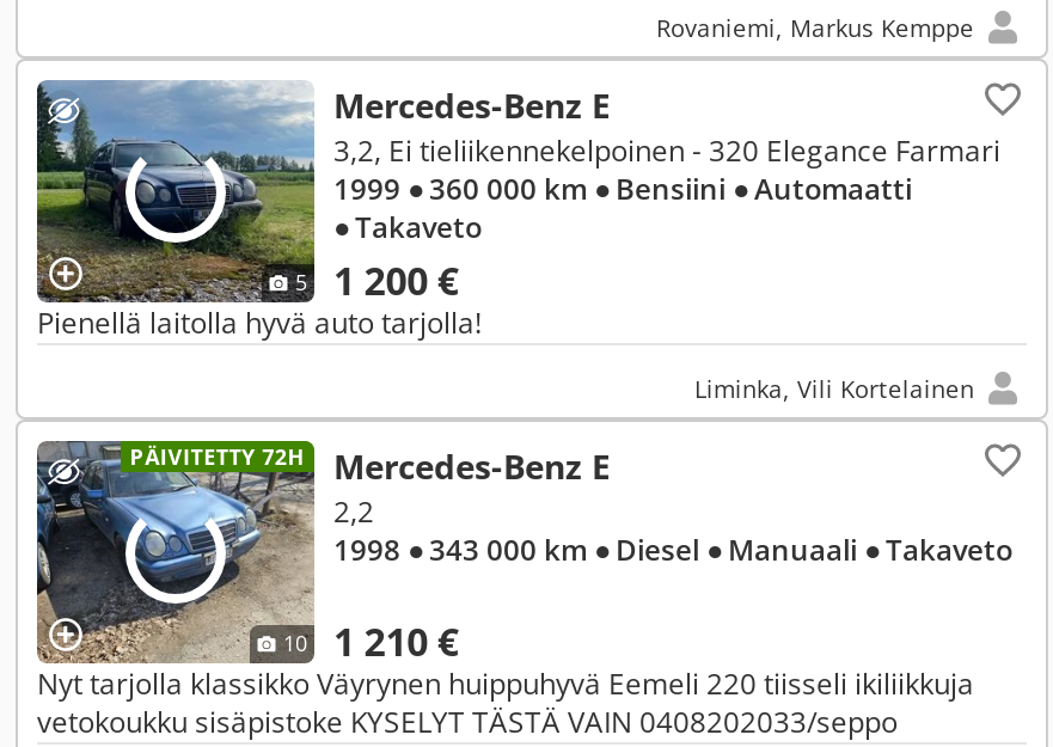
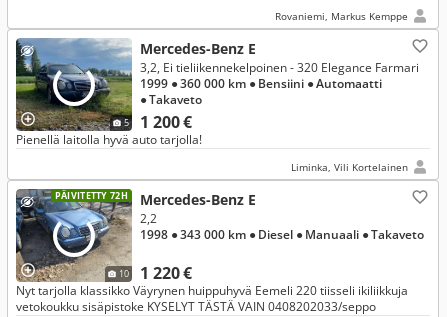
[283,616,458,668] 10 1 210 € -> [119,262,192,284] 10 1 220 €

